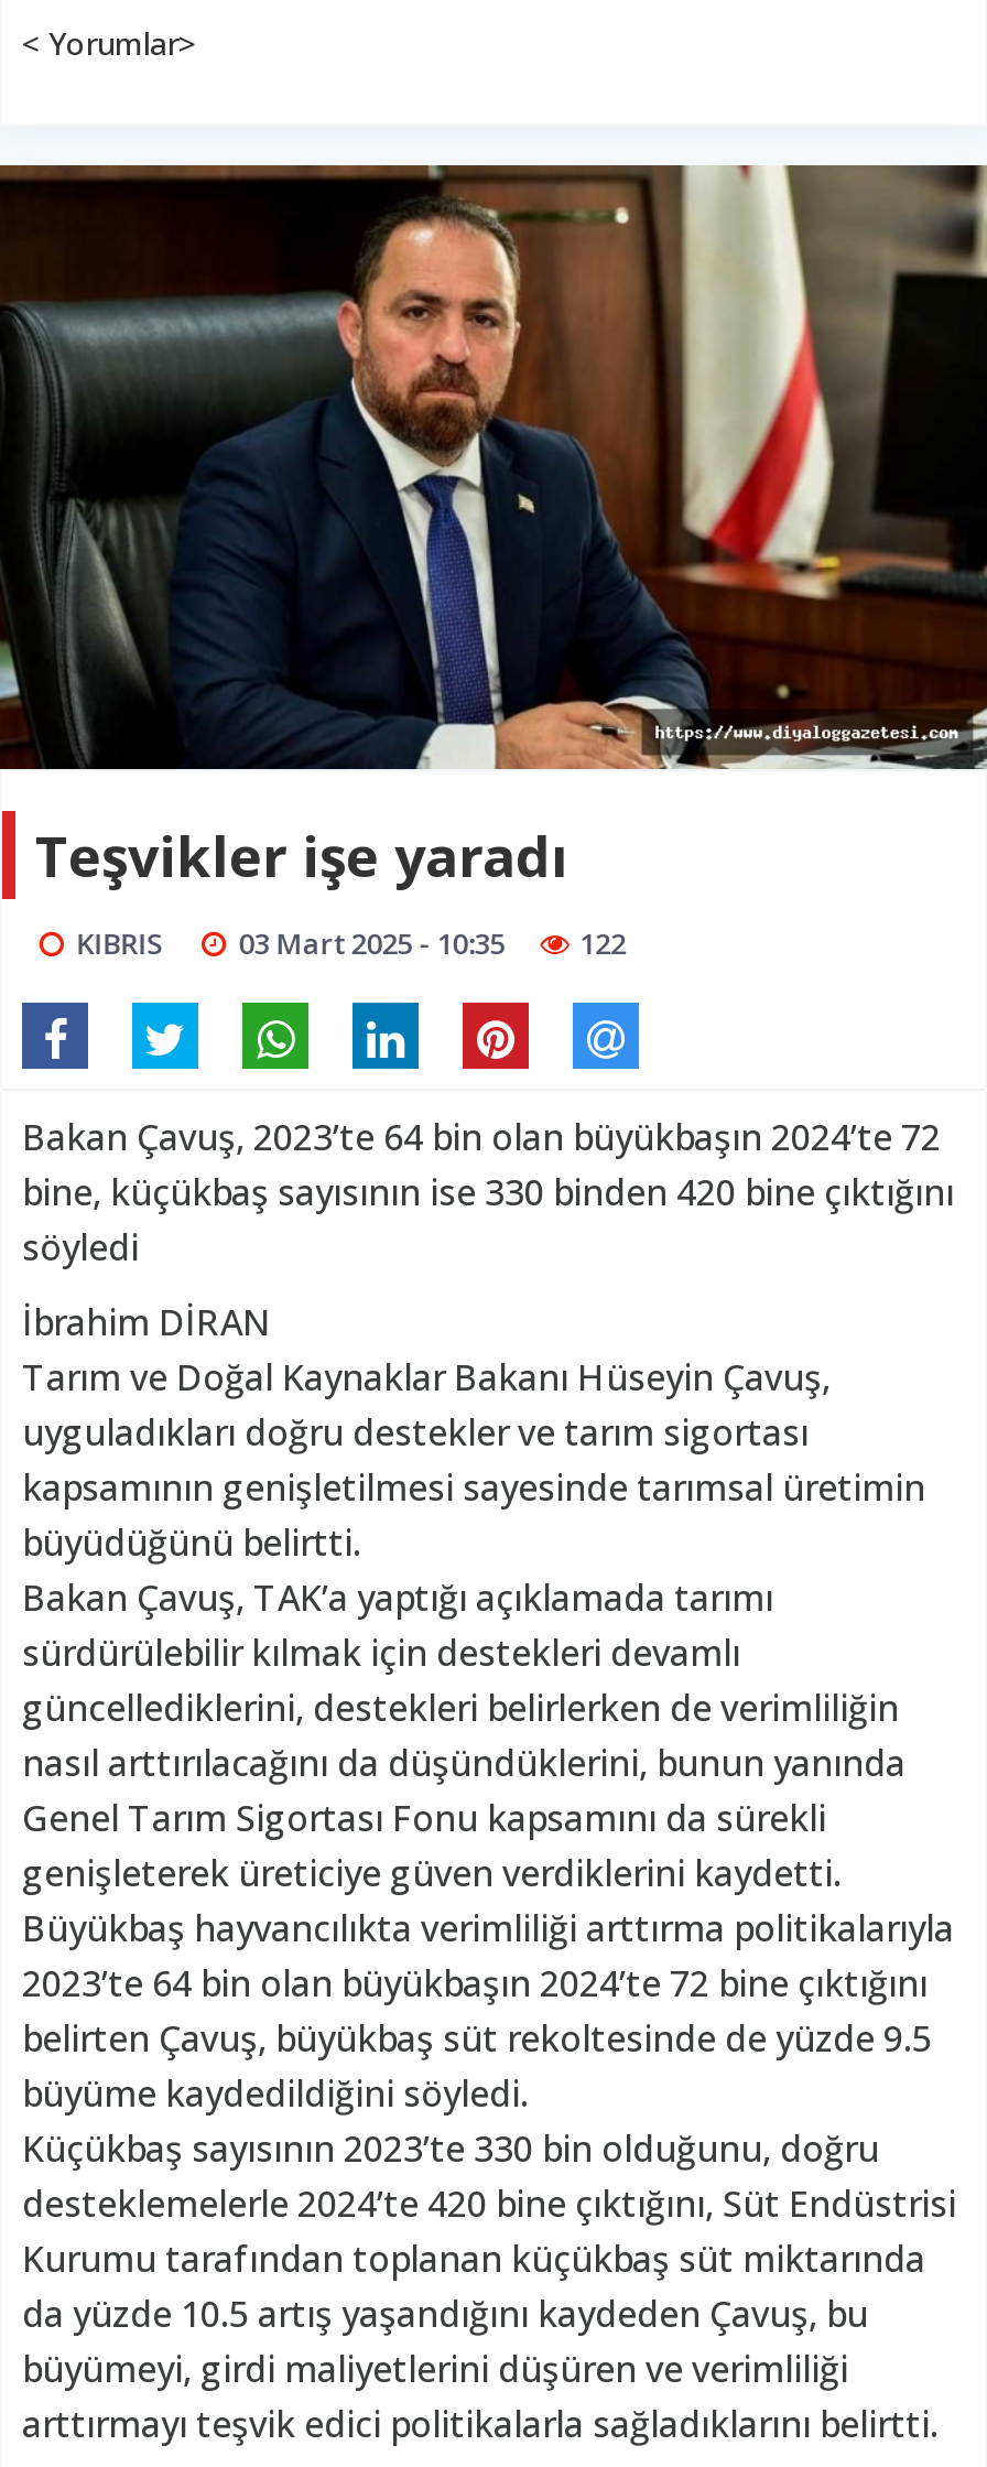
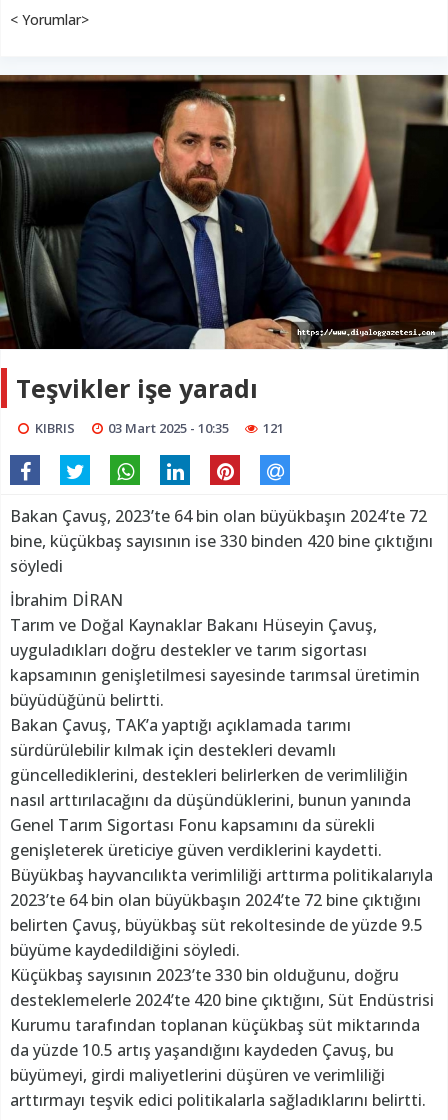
[76,923,626,963] KIBRIS 03 Mart 2025 - 10:35 122 -> [35,419,284,437] KIBRIS 03 Mart 2025 - 10:35 121

